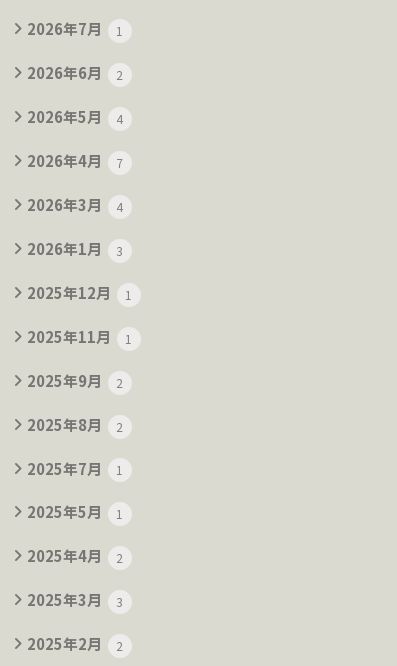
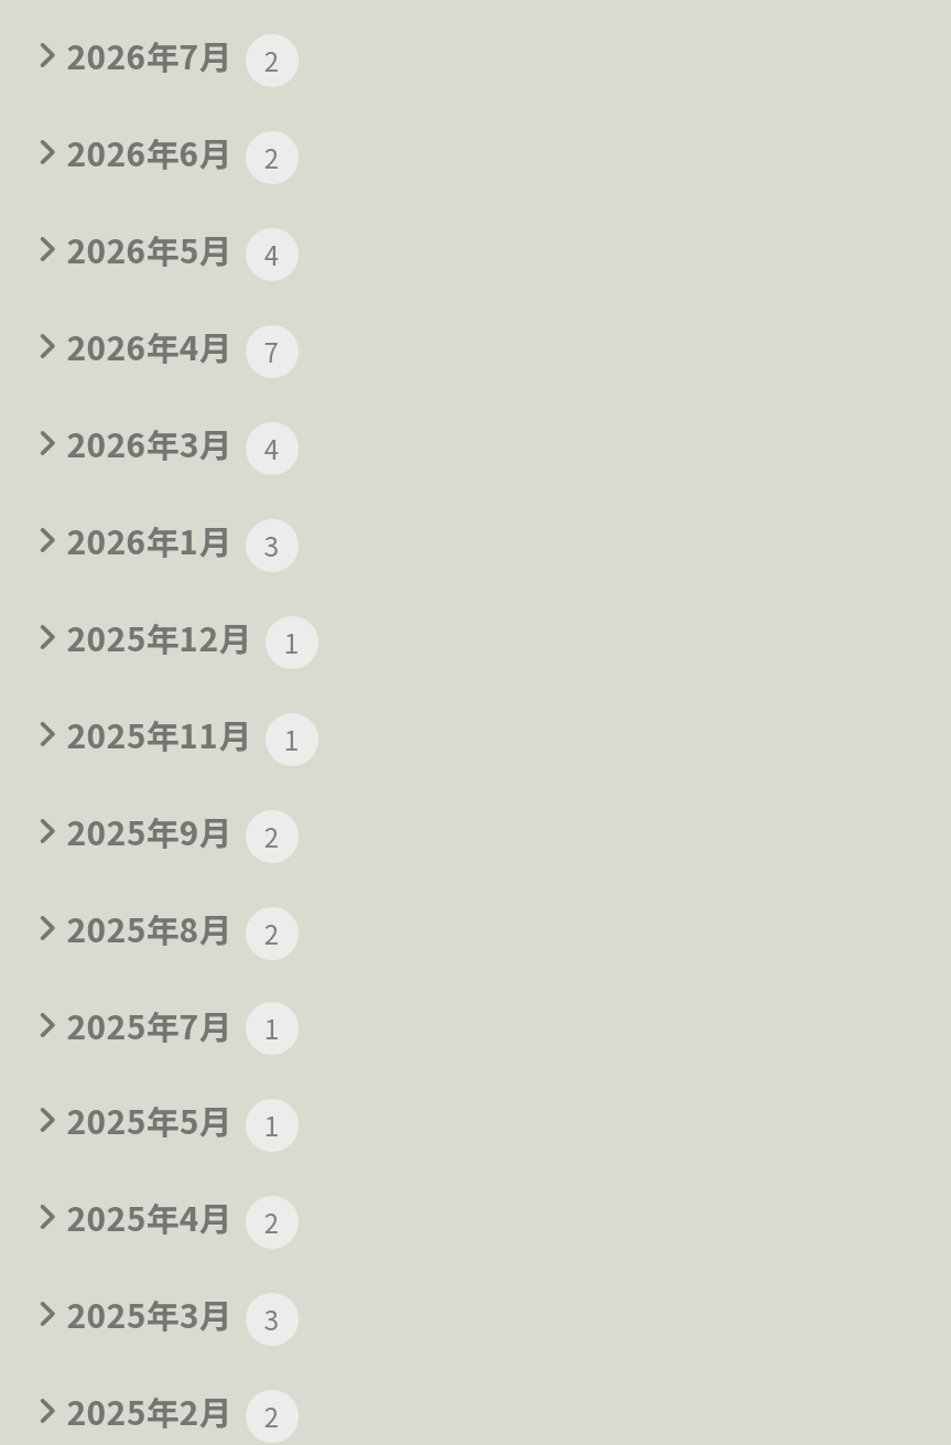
[27,18,123,39] 2026年7月 1 -> [67,32,280,78] 2026年7月 2

